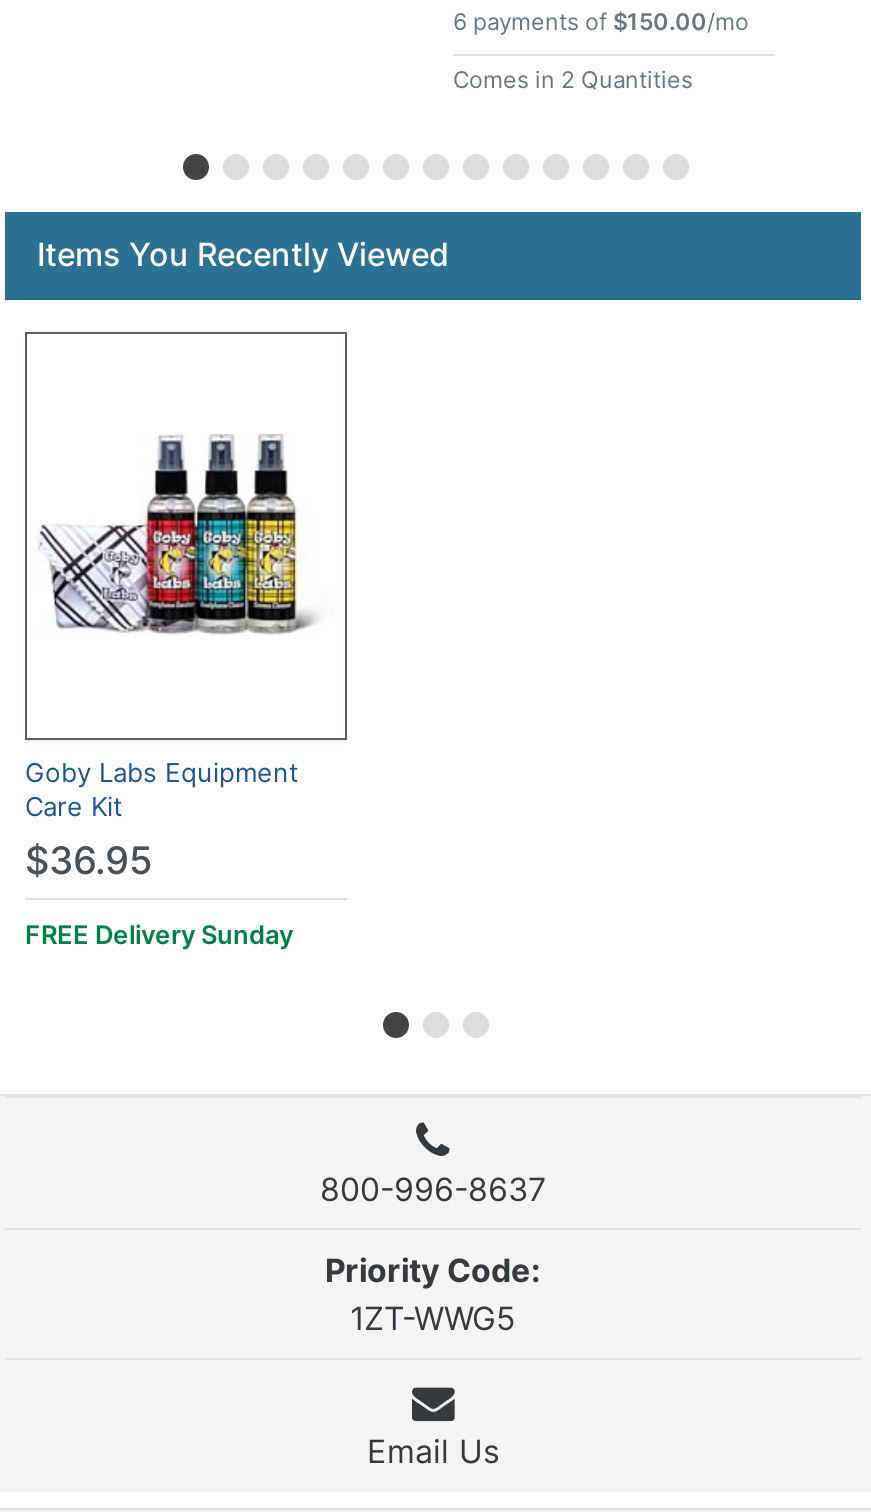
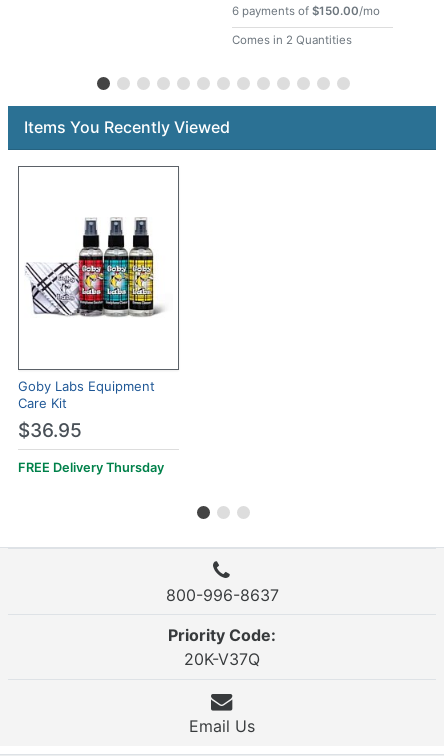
[25,919,293,949] FREE Delivery Sunday -> [18,460,164,475] FREE Delivery Thursday
[350,1299,516,1339] 1ZT-WWG5 -> [184,649,260,669] 20K-V37Q

